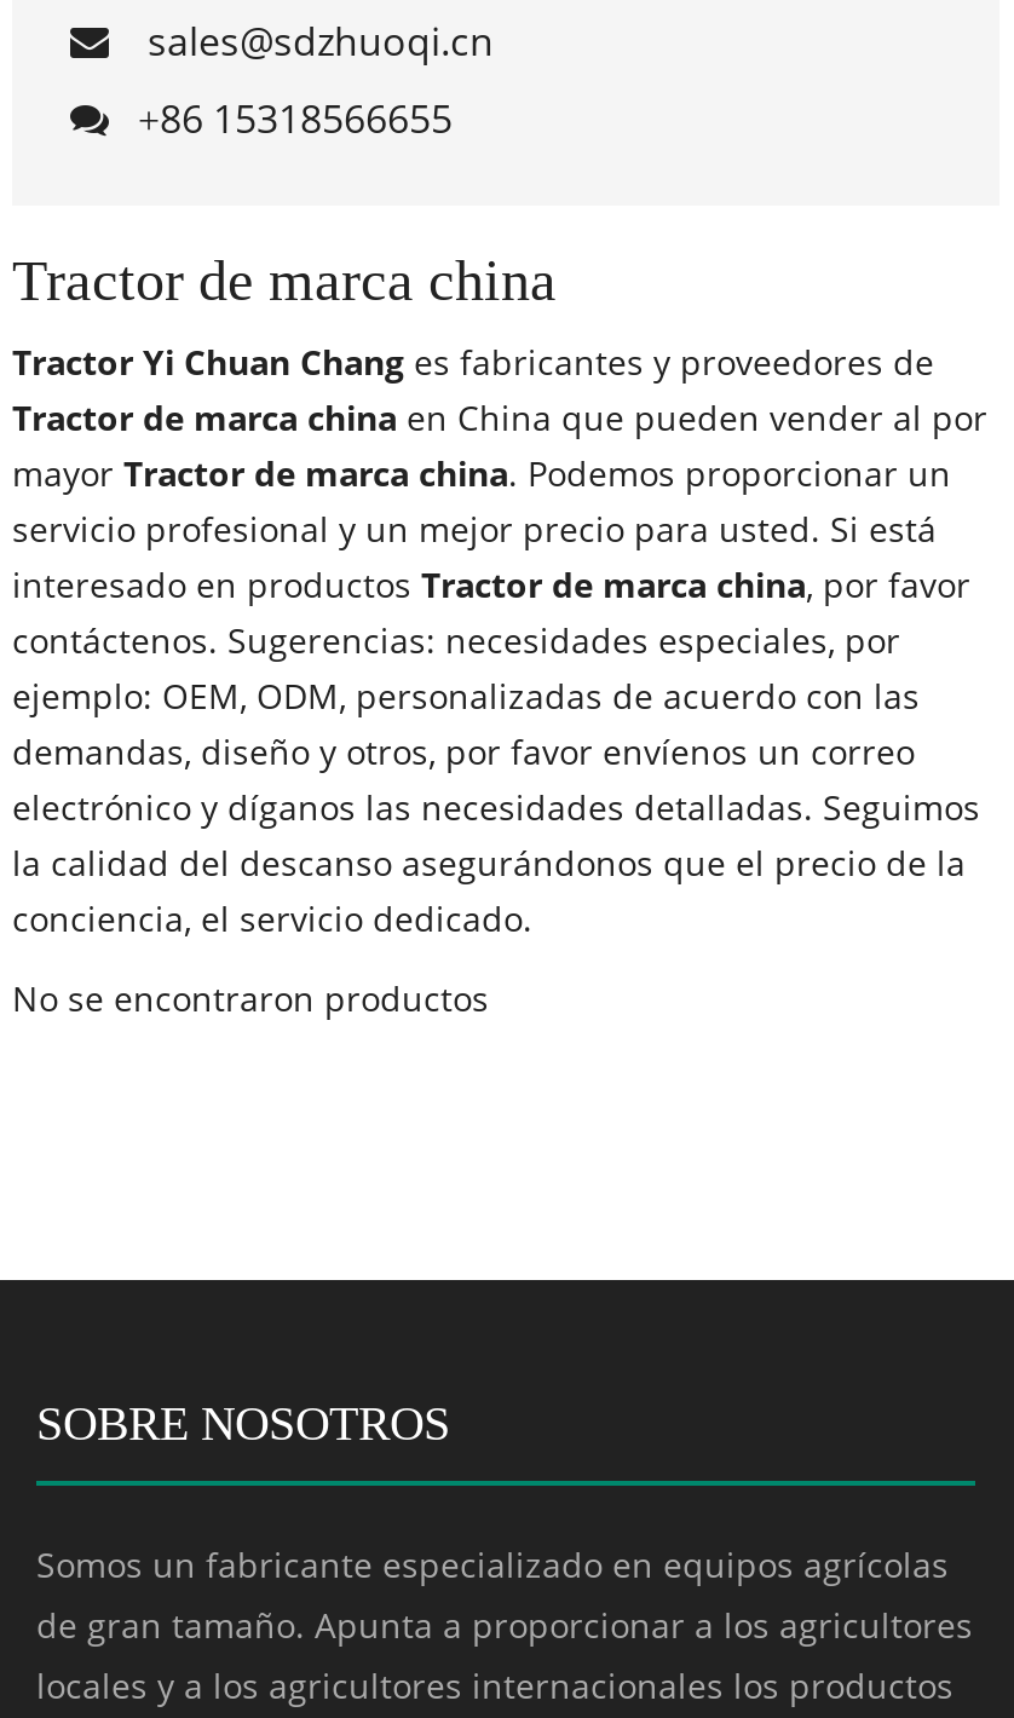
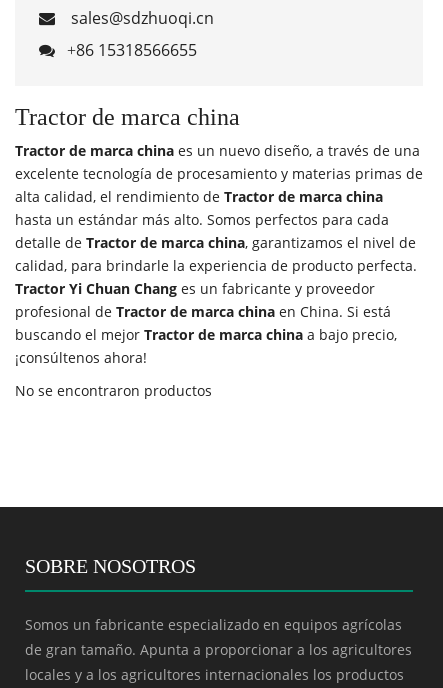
[12,338,987,941] Tractor Yi Chuan Chang es fabricantes y proveedores de | Tractor de marca china en China que pueden vender al por | mayor Tractor de marca china. Podemos proporcionar un | servicio profesional y un mejor precio para usted. Si está | interesado en productos Tractor de marca china, por favor | contáctenos. Sugerencias: necesidades especiales, por | ejemplo: OEM, ODM, personalizadas de acuerdo con las | demandas, diseño y otros, por favor envíenos un correo | electrónico y díganos las necesidades detalladas. Seguimos | la calidad del descanso asegurándonos que el precio de la | conciencia, el servicio dedicado. -> [15,141,423,367] Tractor de marca china es un nuevo diseño, a través de una | excelente tecnología de procesamiento y materias primas de | alta calidad, el rendimiento de Tractor de marca china | hasta un estándar más alto. Somos perfectos para cada | detalle de Tractor de marca china, garantizamos el nivel de | calidad, para brindarle la experiencia de producto perfecta. | Tractor Yi Chuan Chang es un fabricante y proveedor | profesional de Tractor de marca china en China. Si está | buscando el mejor Tractor de marca china a bajo precio, | ¡consúltenos ahora!

